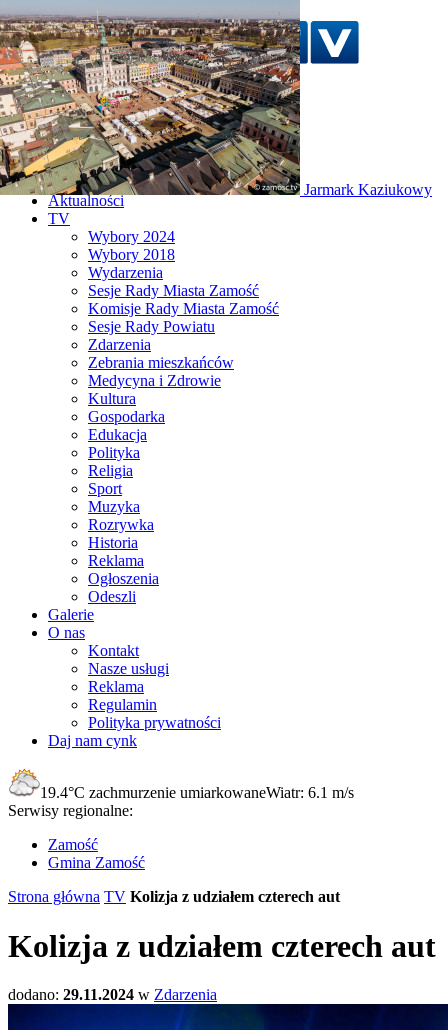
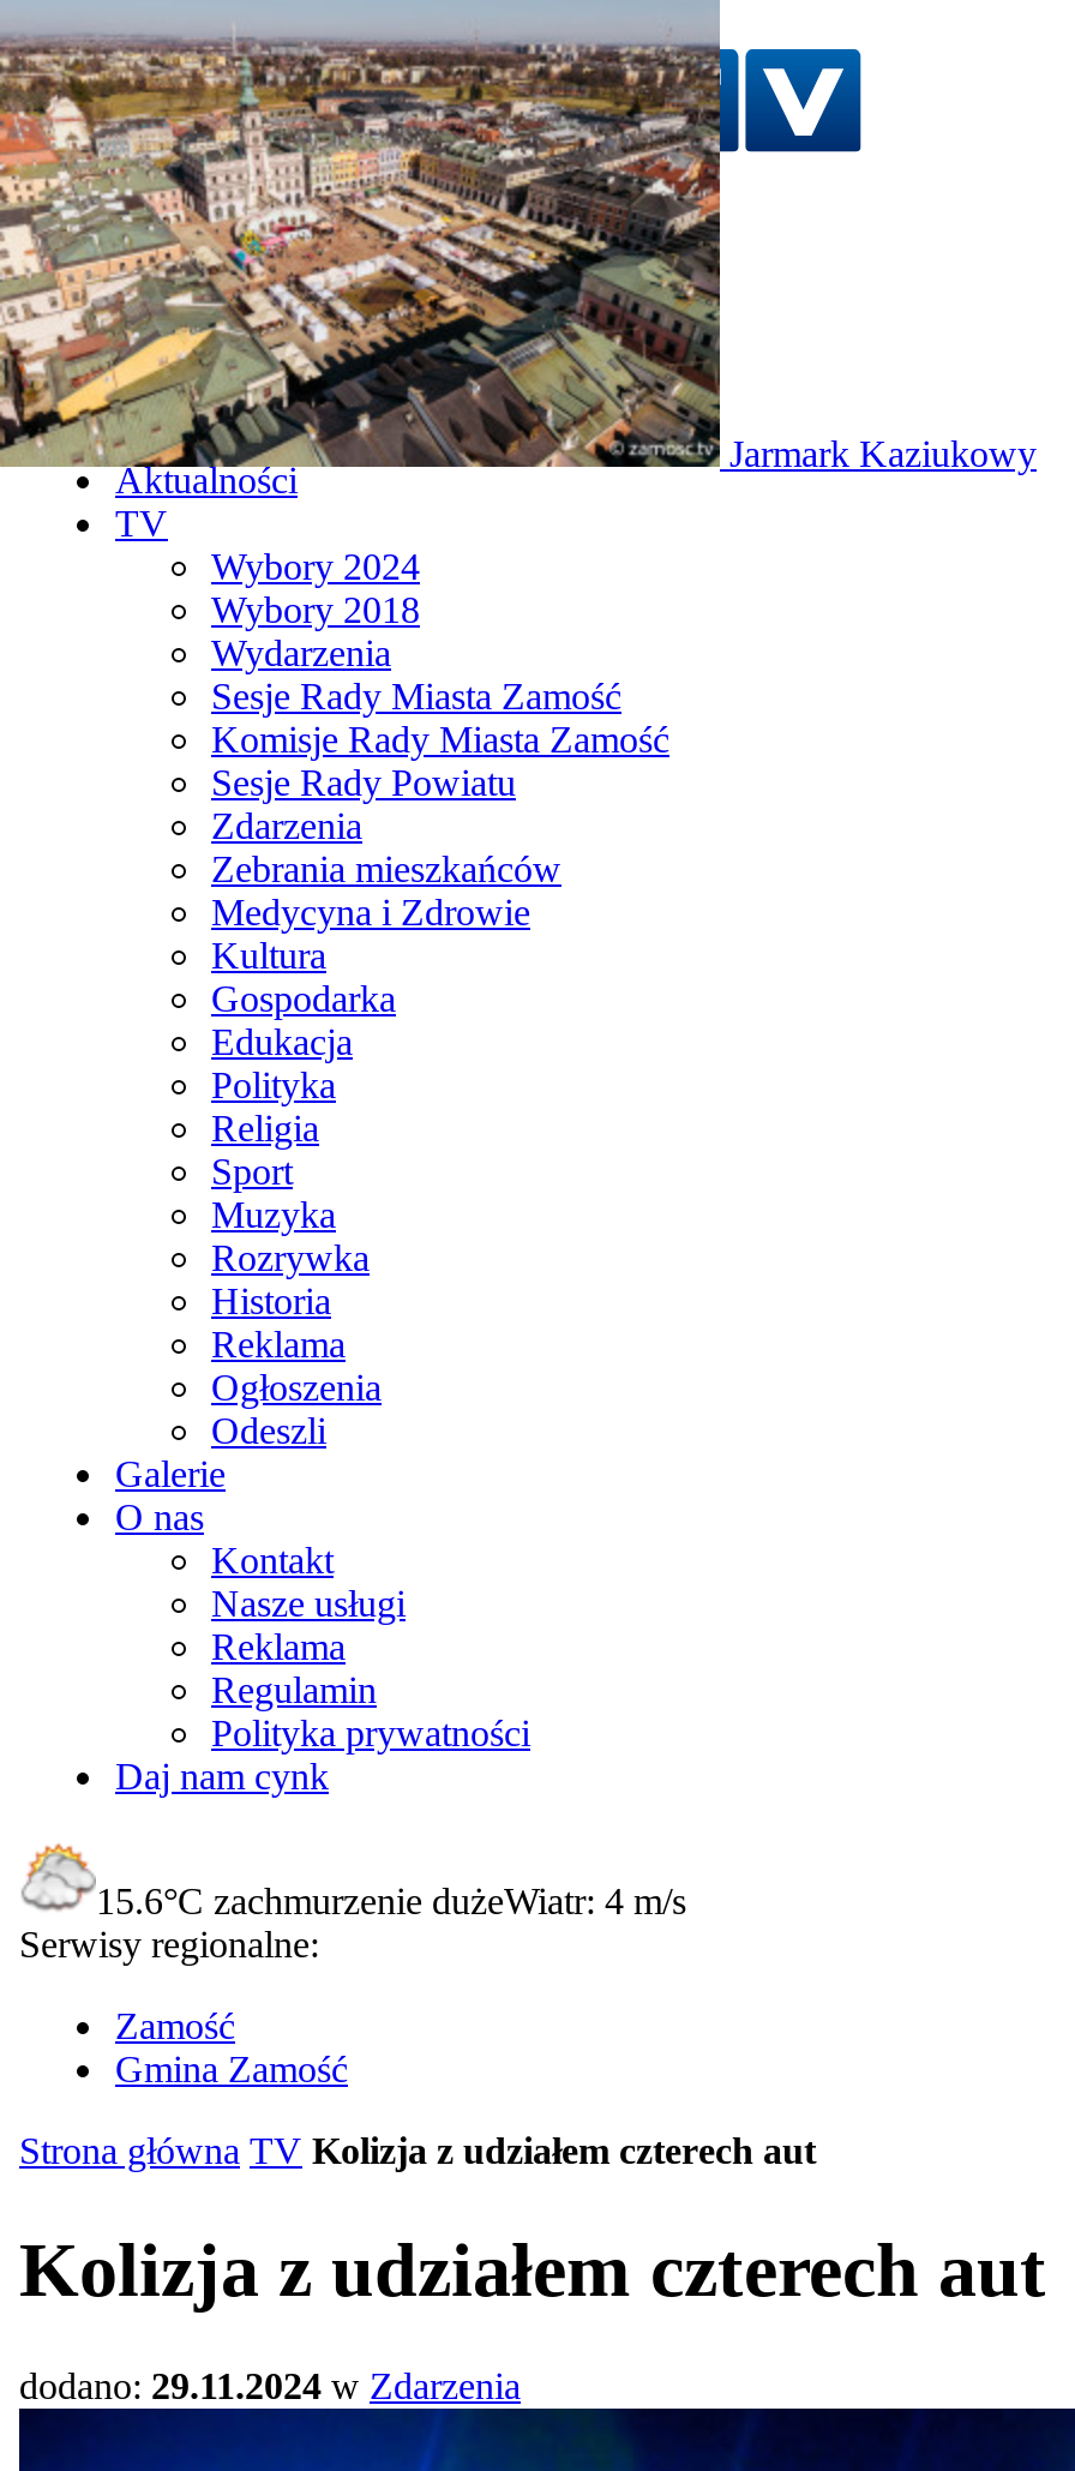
[40,784,354,801] 19.4°C zachmurzenie umiarkowaneWiatr: 6.1 m/s -> [96,1881,686,1922] 15.6°C zachmurzenie dużeWiatr: 4 m/s

